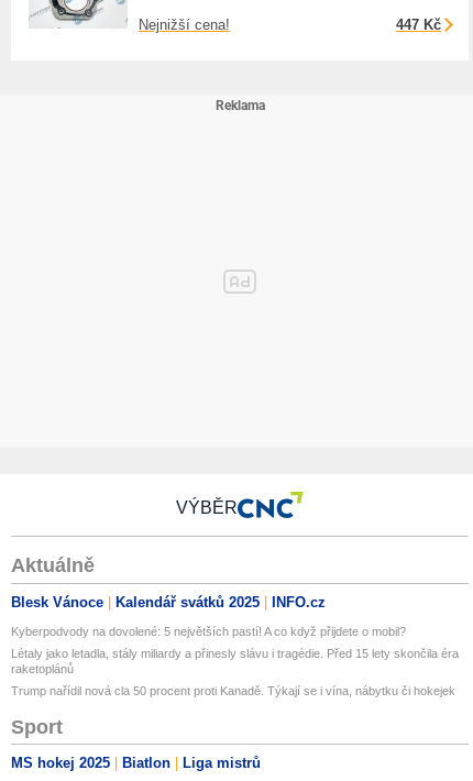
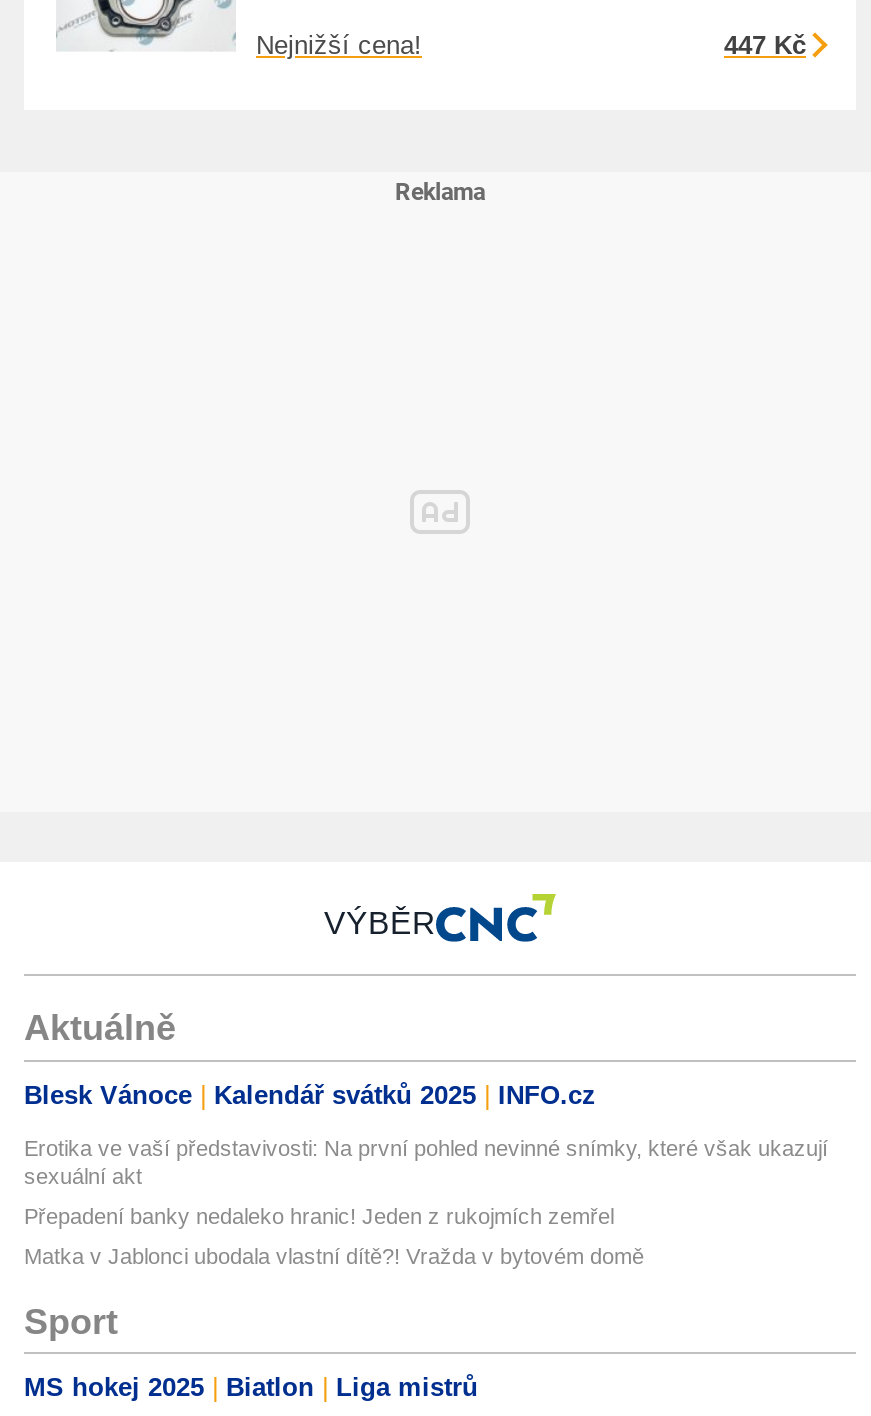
[11,625,406,638] Kyberpodvody na dovolené: 5 největších pastí! A co když přijdete o mobil? -> [24,1136,828,1188] Erotika ve vaší představivosti: Na první pohled nevinné snímky, které však ukazují | sexuální akt
[11,647,459,675] Létaly jako letadla, stály miliardy a přinesly slávu i tragédie. Před 15 lety skončila éra | raketoplánů -> [24,1204,614,1228] Přepadení banky nedaleko hranic! Jeden z rukojmích zemřel
[11,684,455,697] Trump nařídil nová cla 50 procent proti Kanadě. Týkají se i vína, nábytku či hokejek -> [24,1244,644,1268] Matka v Jablonci ubodala vlastní dítě?! Vražda v bytovém domě

